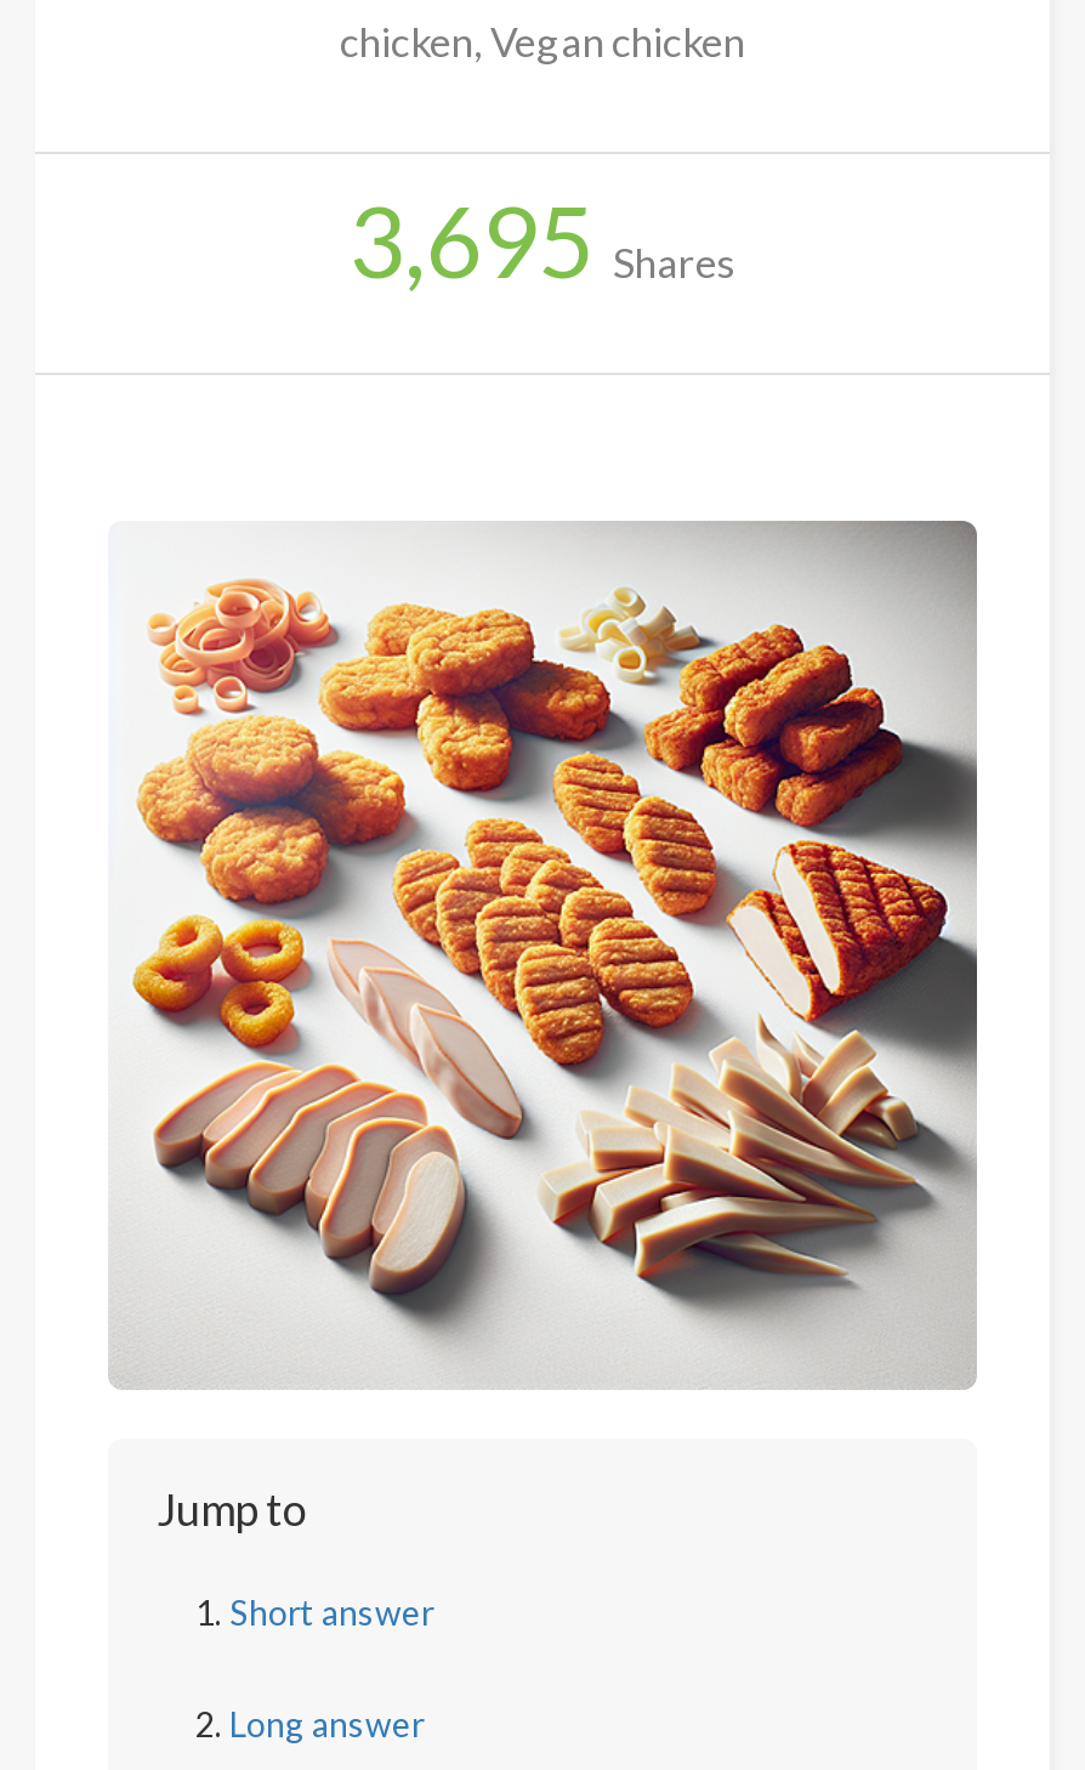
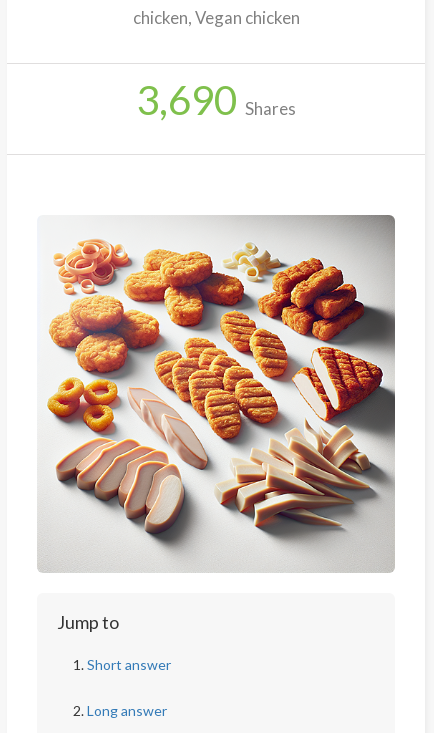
[348,181,737,300] 3,695 Shares -> [136,75,296,124] 3,690 Shares

